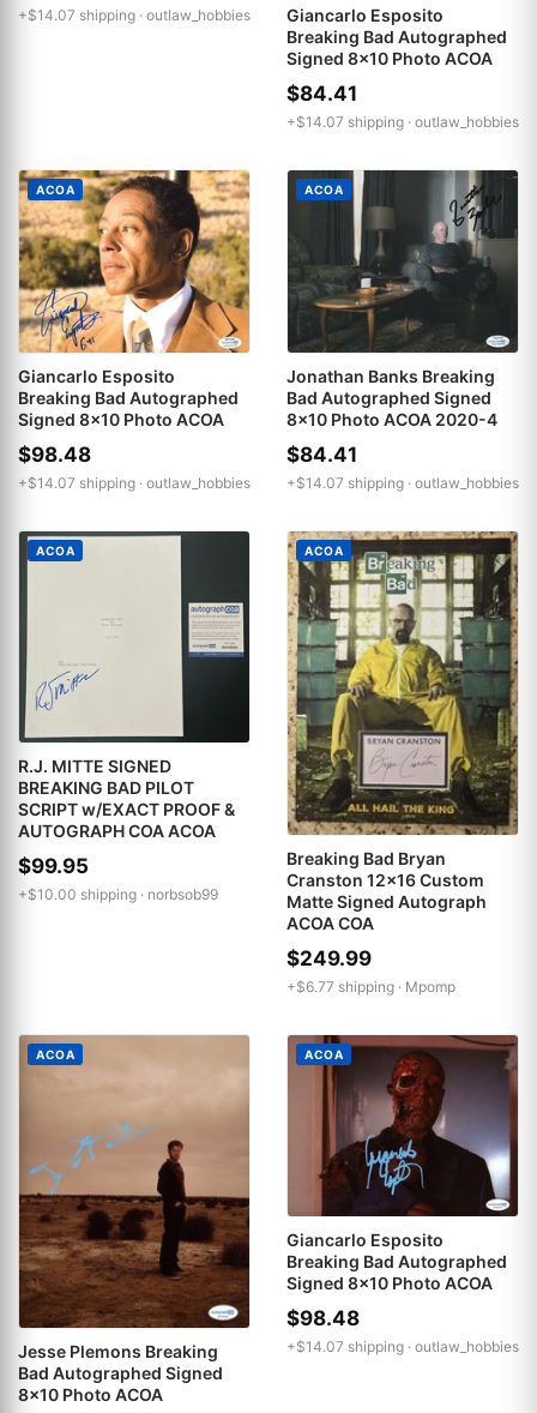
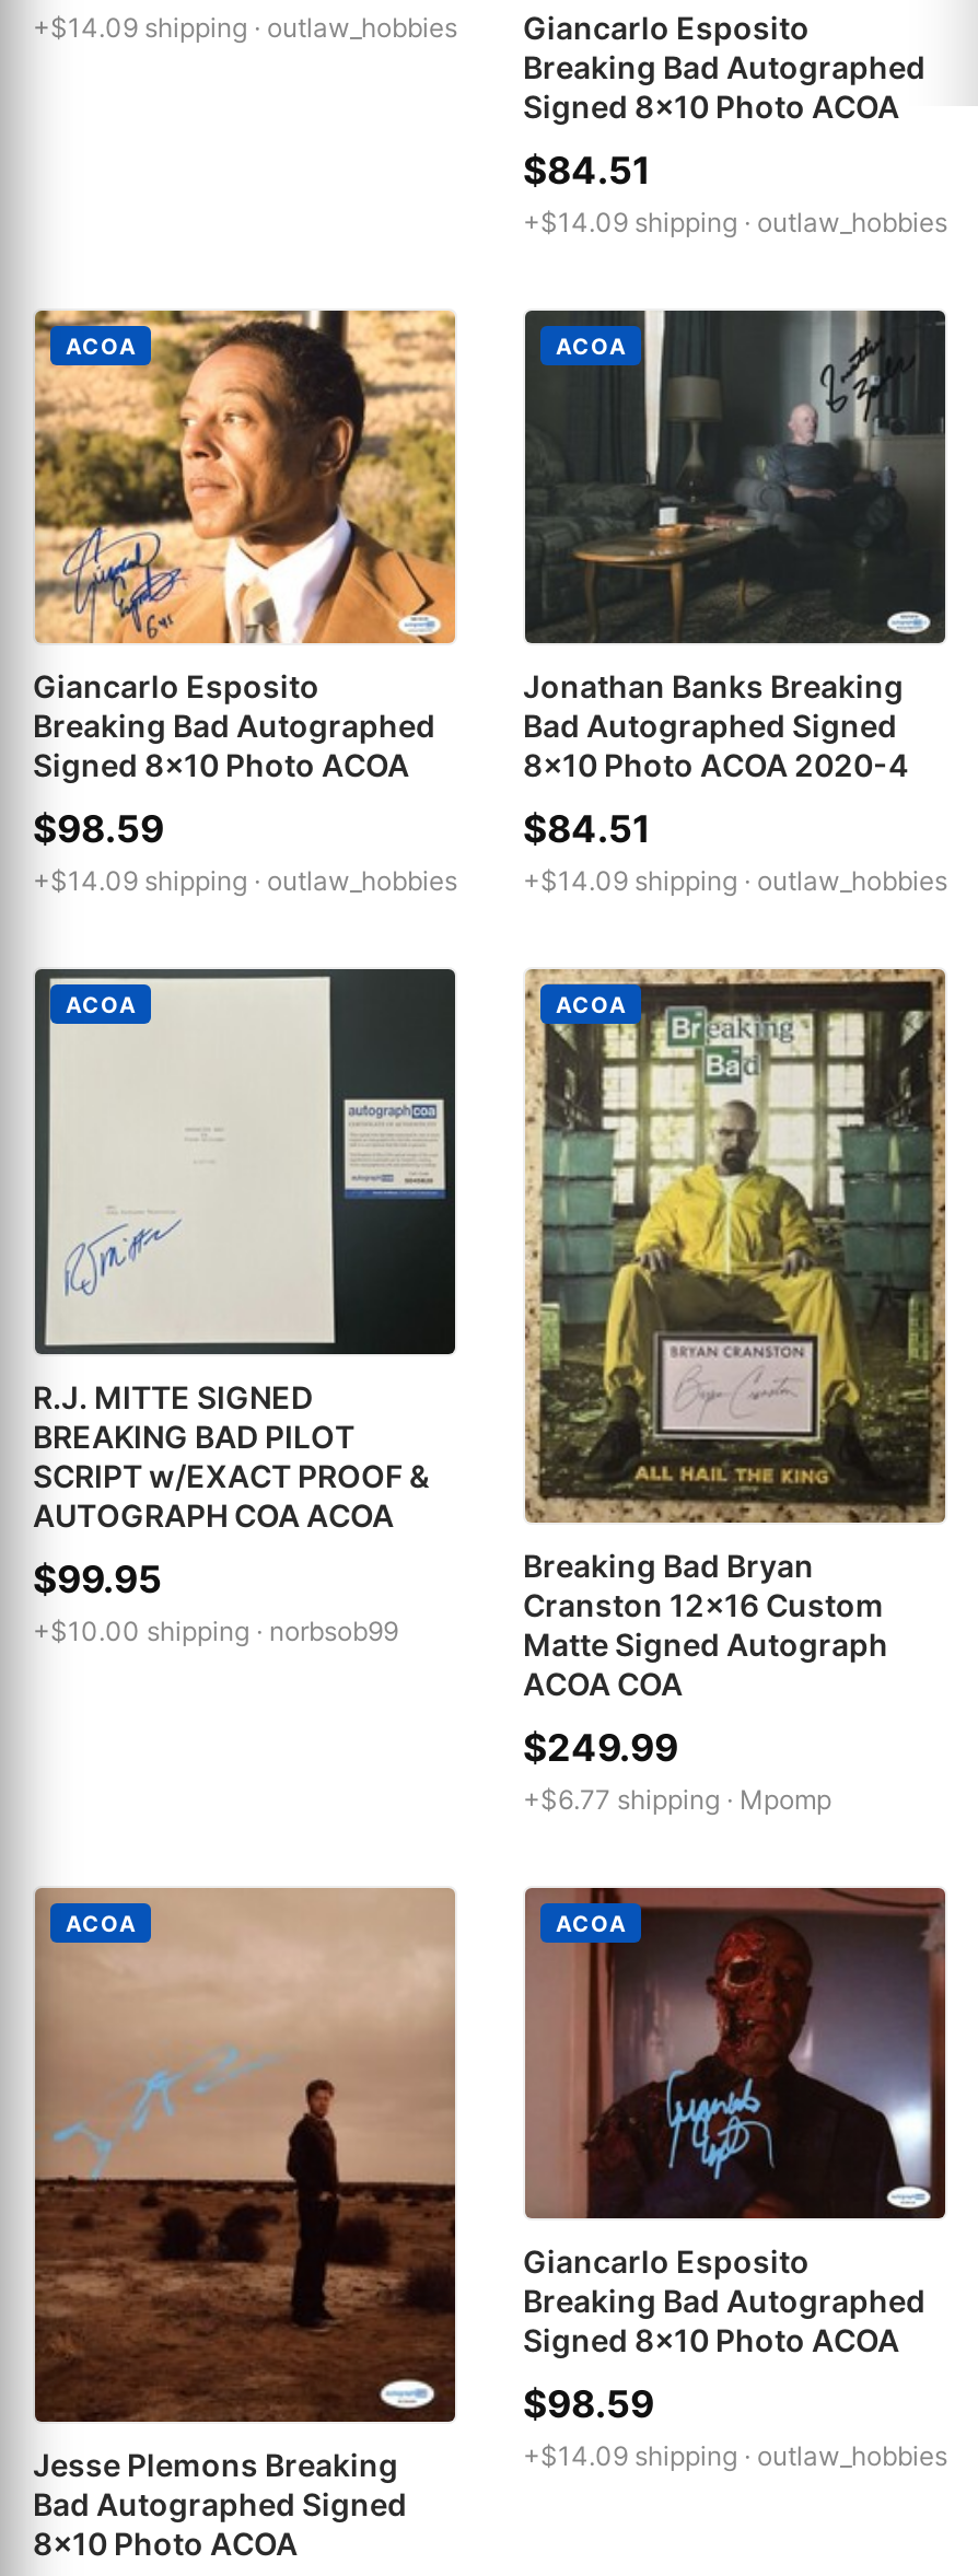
[18,6,251,24] +$14.07 shipping · outlaw_hobbies -> [33,11,457,44] +$14.09 shipping · outlaw_hobbies
[286,81,357,105] $84.41 -> [523,148,650,191] $84.51
[286,112,519,130] +$14.07 shipping · outlaw_hobbies -> [523,205,947,237] +$14.09 shipping · outlaw_hobbies
[18,443,91,467] $98.48 -> [33,808,164,851] $98.59
[286,443,357,467] $84.41 -> [523,808,650,851] $84.51
[18,474,251,492] +$14.07 shipping · outlaw_hobbies -> [33,865,457,897] +$14.09 shipping · outlaw_hobbies
[286,474,519,492] +$14.07 shipping · outlaw_hobbies -> [523,865,947,897] +$14.09 shipping · outlaw_hobbies
[286,1306,360,1330] $98.48 -> [523,2382,654,2426] $98.59
[286,1337,519,1355] +$14.07 shipping · outlaw_hobbies -> [523,2439,947,2472] +$14.09 shipping · outlaw_hobbies

